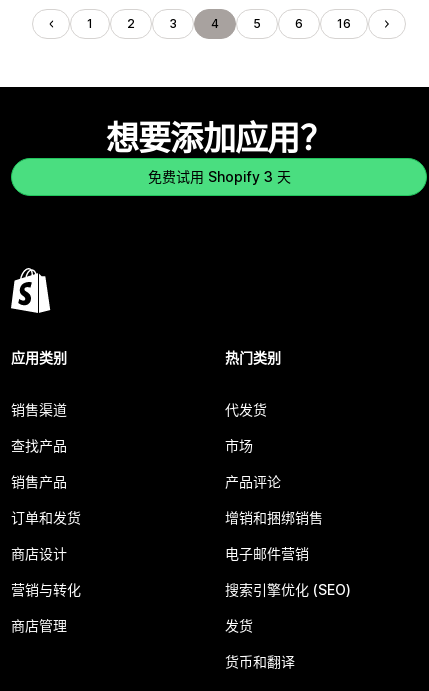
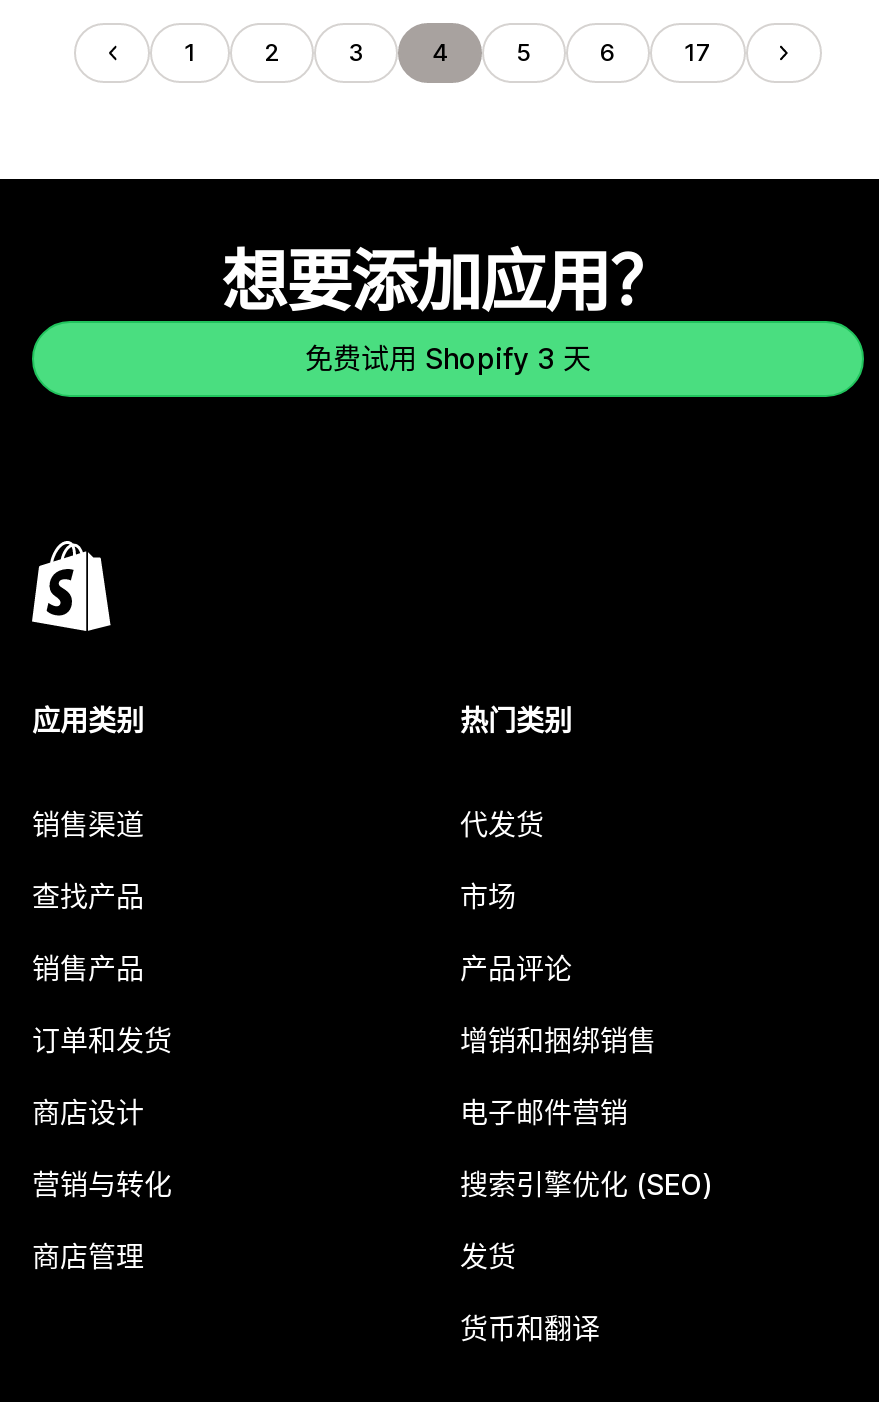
[337,16,351,31] 16 -> [684,37,712,67] 17

